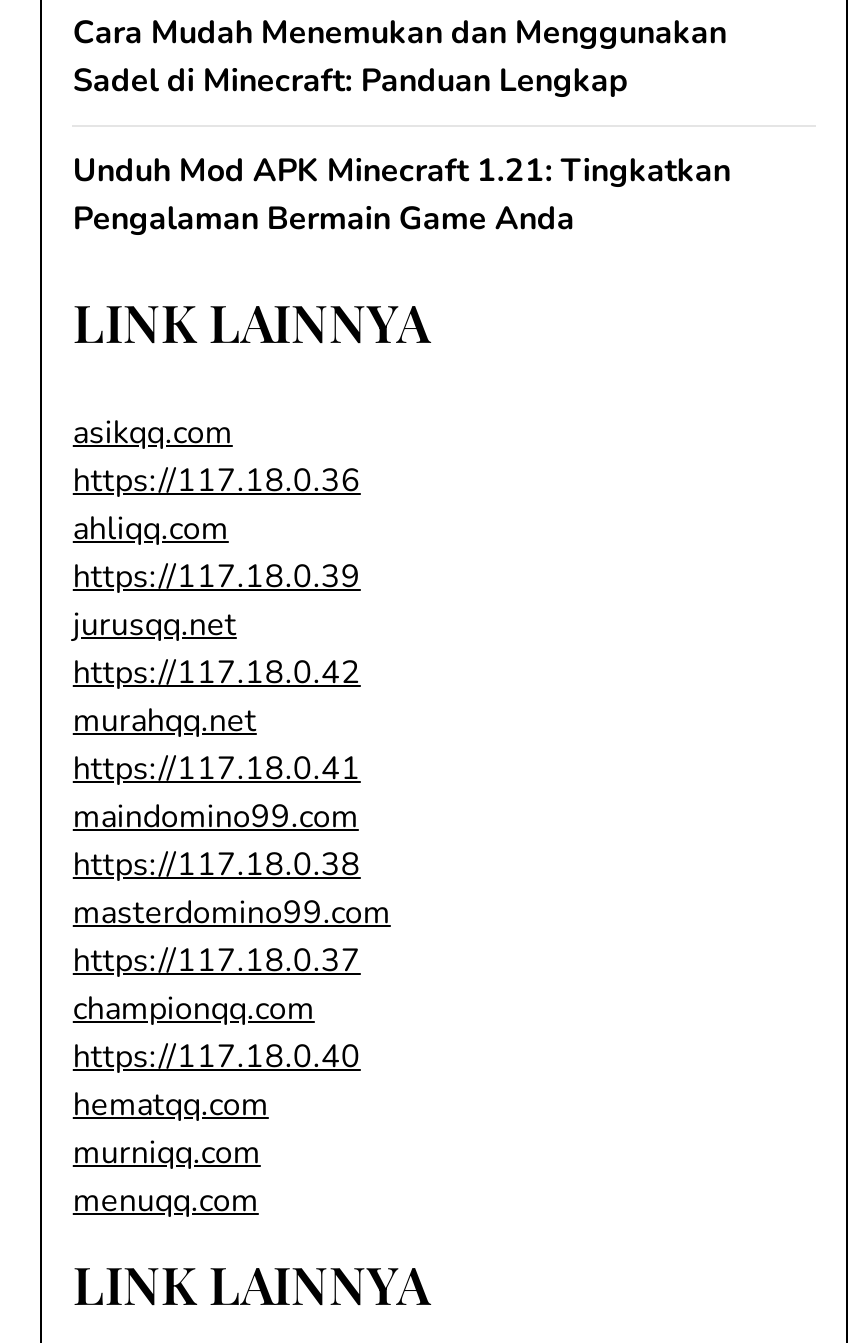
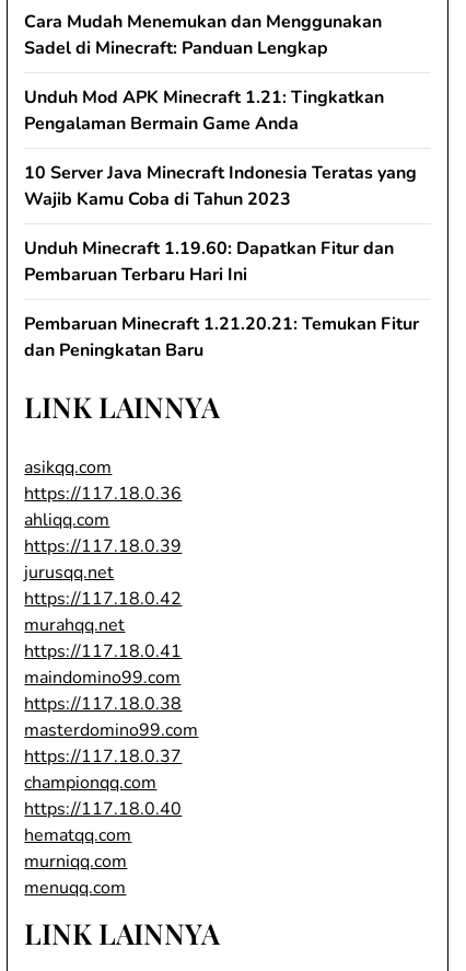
none -> [25,161,419,363] 10 Server Java Minecraft Indonesia Teratas yang | Wajib Kamu Coba di Tahun 2023 | Unduh Minecraft 1.19.60: Dapatkan Fitur dan | Pembaruan Terbaru Hari Ini | Pembaruan Minecraft 1.21.20.21: Temukan Fitur | dan Peningkatan Baru

